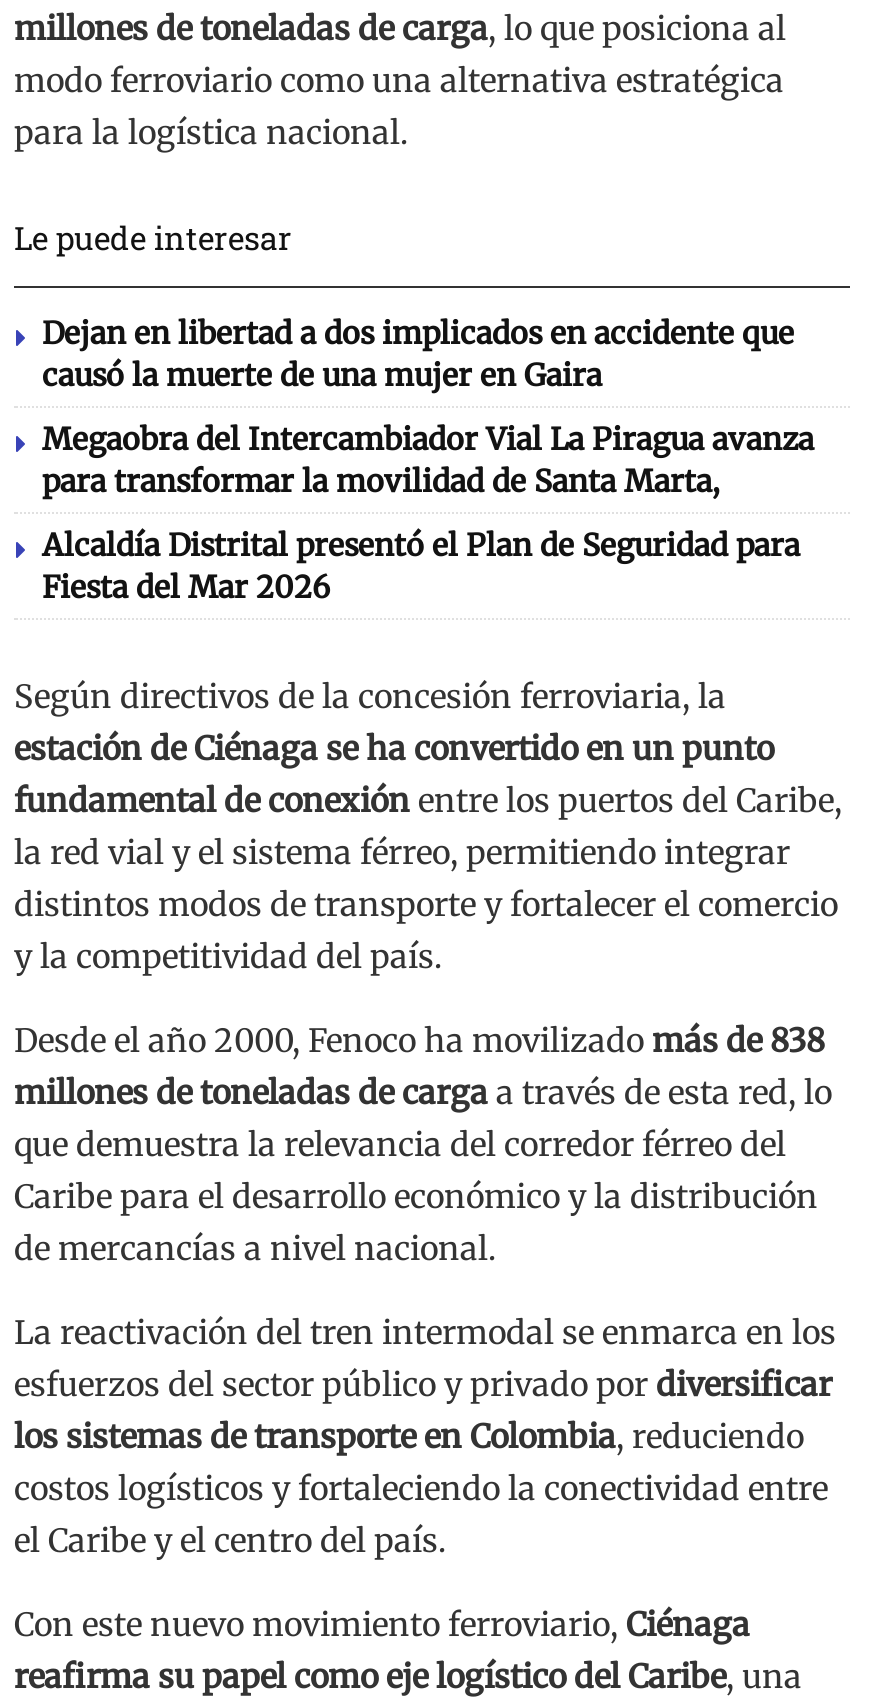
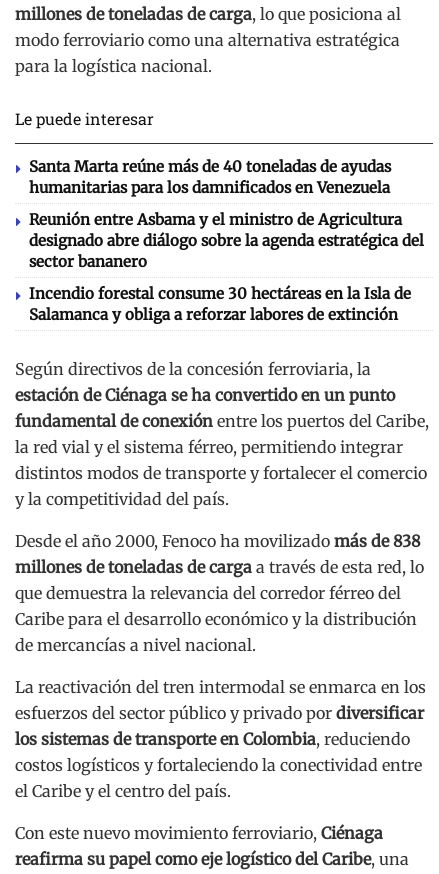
[42,315,794,395] Dejan en libertad a dos implicados en accidente que | causó la muerte de una mujer en Gaira -> [29,157,391,197] Santa Marta reúne más de 40 toneladas de ayudas | humanitarias para los damnificados en Venezuela
[42,421,814,501] Megaobra del Intercambiador Vial La Piragua avanza | para transformar la movilidad de Santa Marta, -> [29,210,424,271] Reunión entre Asbama y el ministro de Agricultura | designado abre diálogo sobre la agenda estratégica del | sector bananero
[42,527,800,607] Alcaldía Distrital presentó el Plan de Seguridad para | Fiesta del Mar 2026 -> [29,284,411,324] Incendio forestal consume 30 hectáreas en la Isla de | Salamanca y obliga a reforzar labores de extinción

